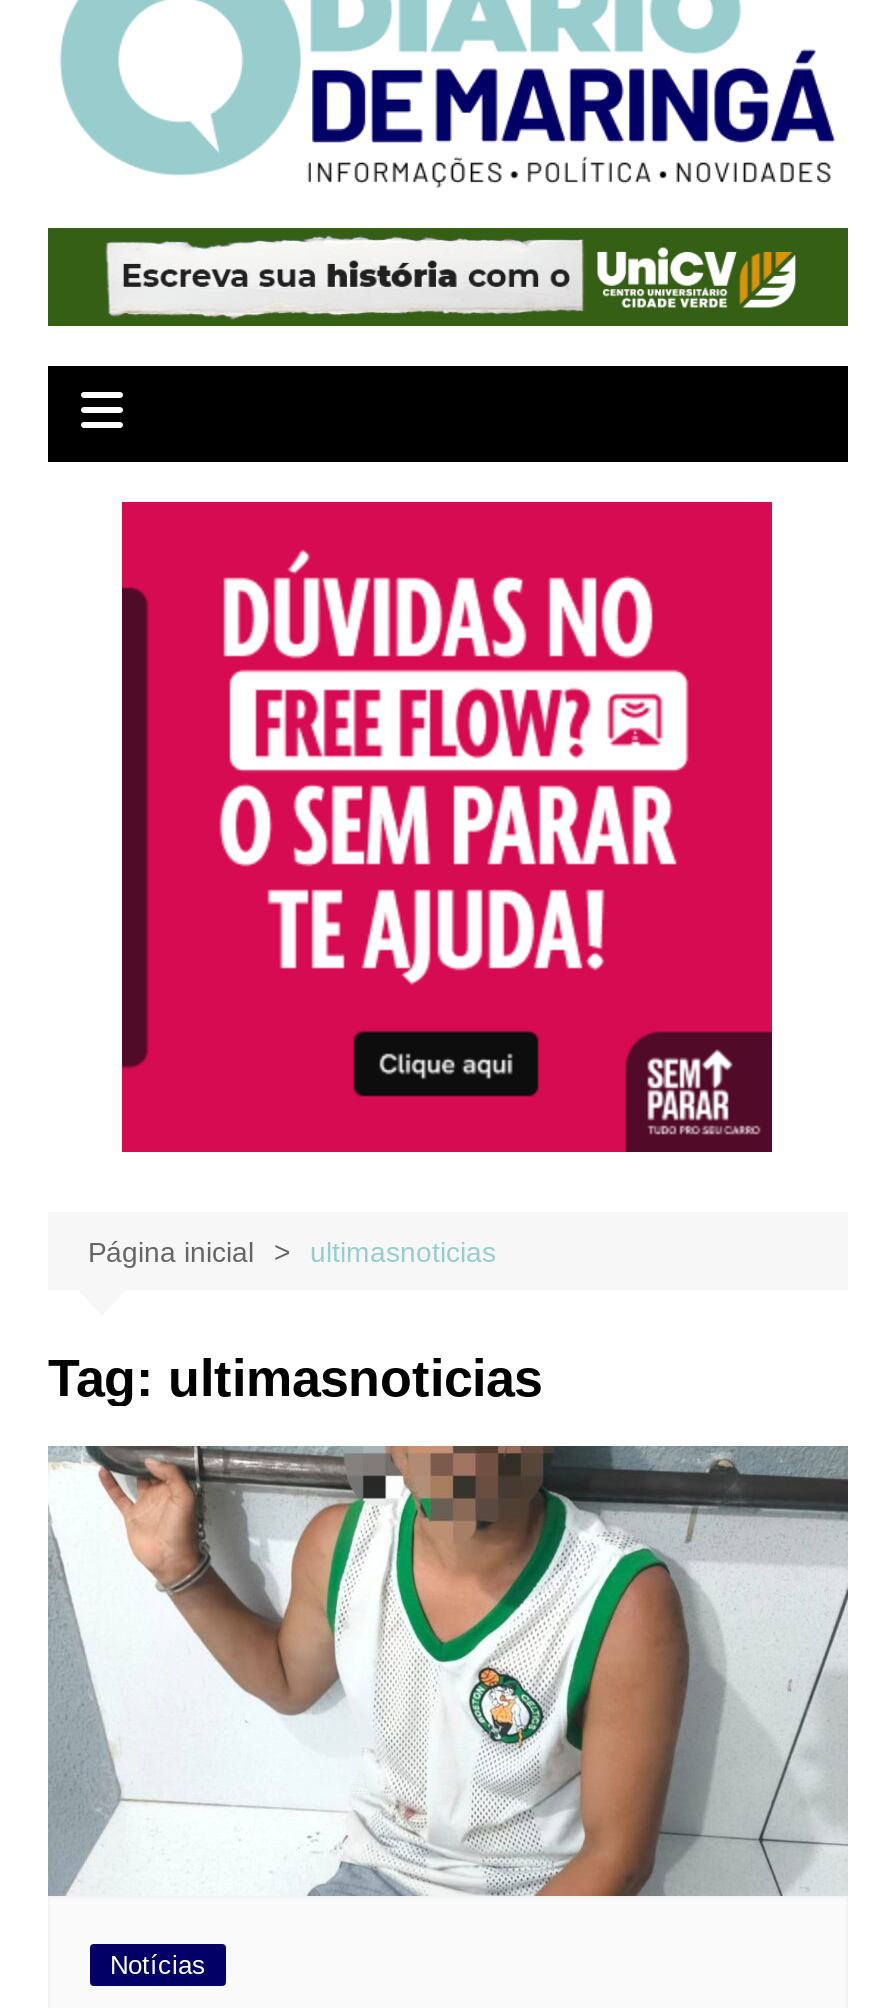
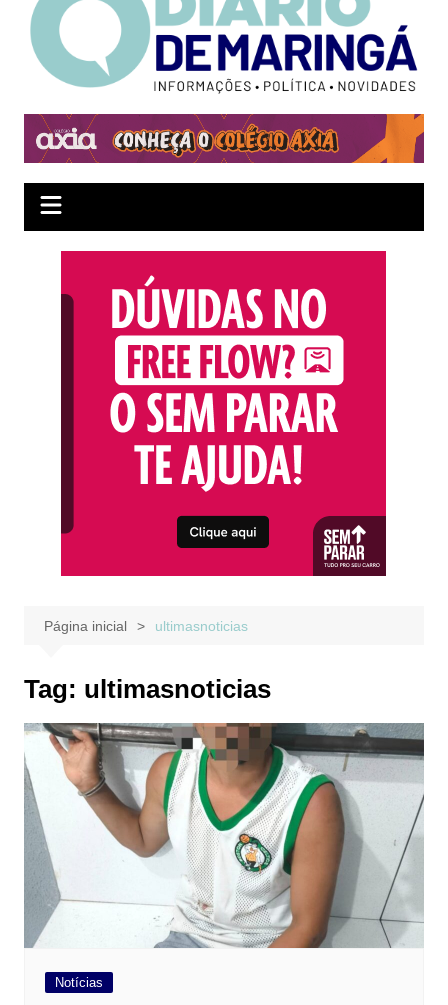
[48,226,850,328] [image] -> [24,113,425,164] [image]

